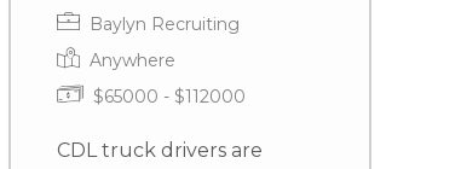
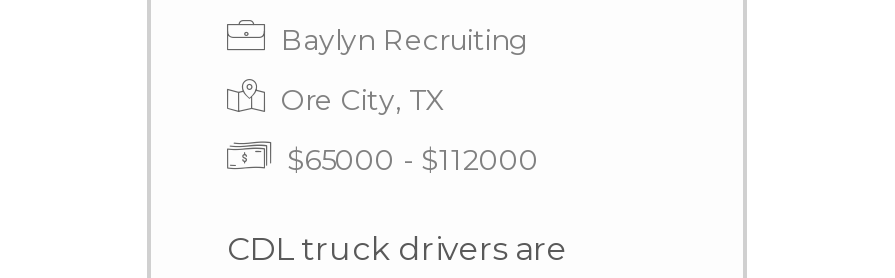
[85,49,175,71] Anywhere -> [281,82,443,118] Ore City, TX

